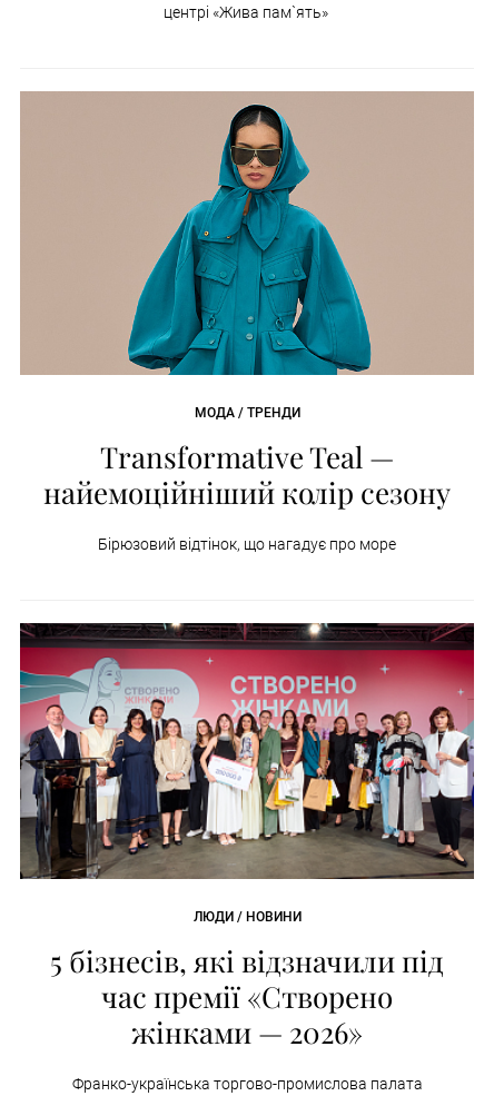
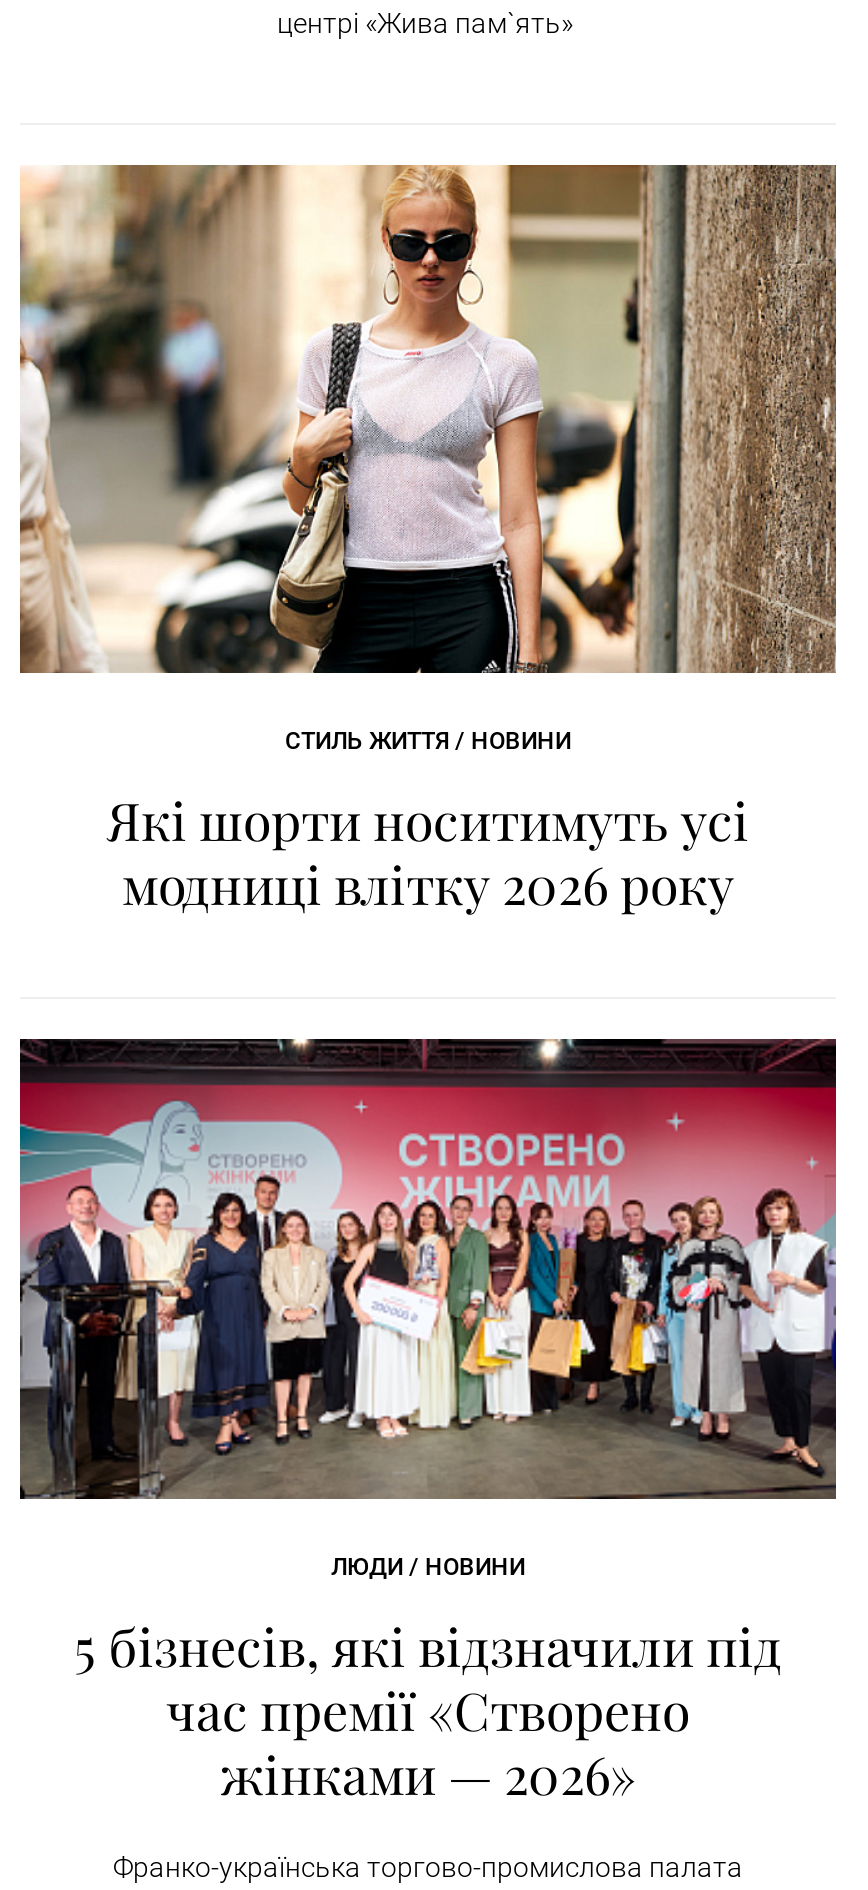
[20,91,473,553] [image] | МОДА / ТРЕНДИ | Transformative Teal — | найемоційніший колір сезону | Бірюзовий відтінок, що нагадує про море -> [20,164,836,919] [image] | СТИЛЬ ЖИТТЯ / НОВИНИ | Які шорти носитимуть усі | модниці влітку 2026 року

